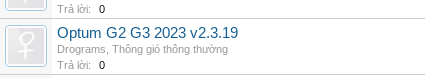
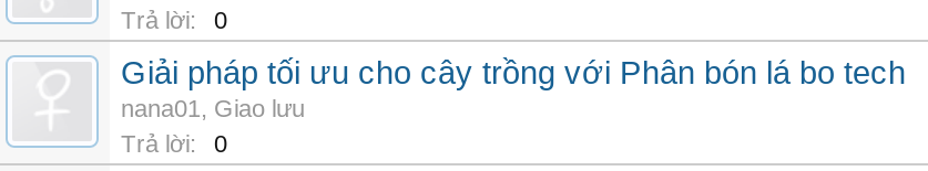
[57,25,238,55] Optum G2 G3 2023 v2.3.19 | Drograms, Thông gió thông thường -> [121,55,906,121] Giải pháp tối ưu cho cây trồng với Phân bón lá bo tech | nana01, Giao lưu

